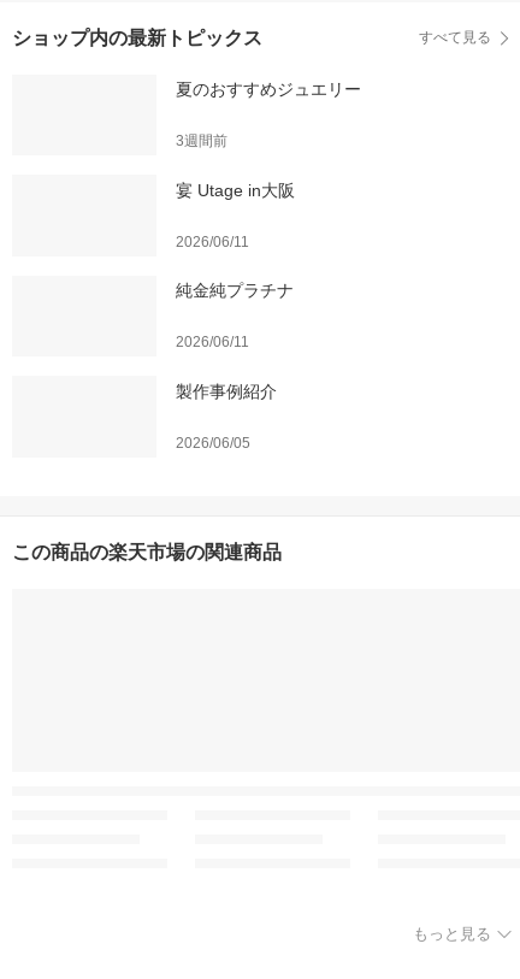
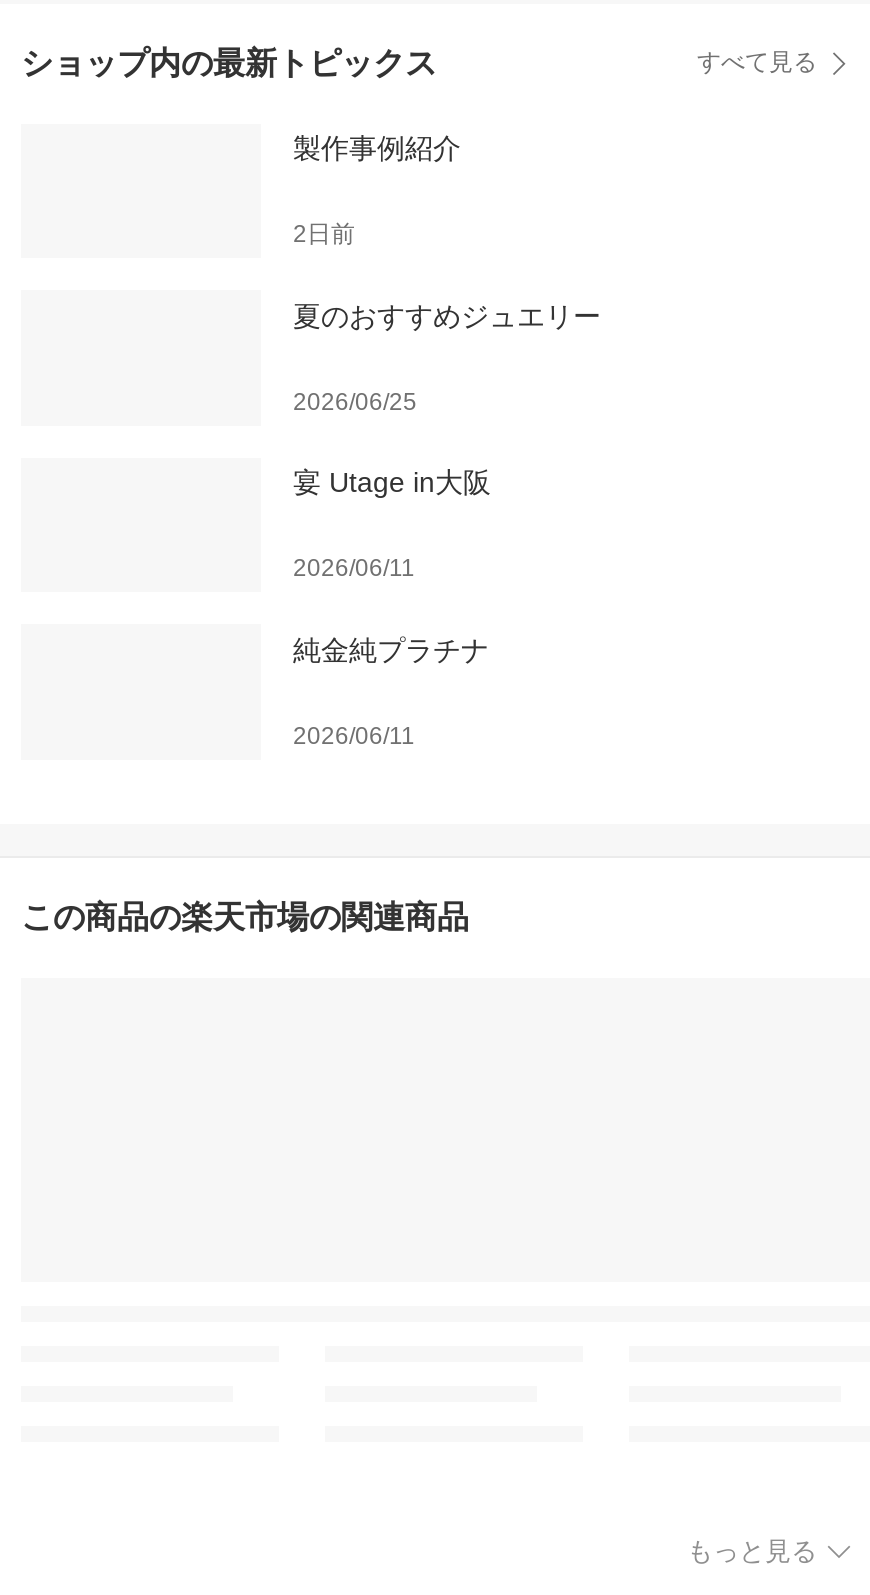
none -> [293,220,355,248] 2日前
moved [176,80,361,99] -> [293,300,601,332]: 夏のおすすめジュエリー
[176,133,227,150] 3週間前 -> [293,388,417,416] 2026/06/25
moved [176,180,295,351] -> [293,466,491,750]: 宴 Utage in大阪 | 2026/06/11 | 2026/06/11
moved [176,381,277,401] -> [293,132,461,164]: 製作事例紹介
[176,434,250,451] 2026/06/05 -> none

